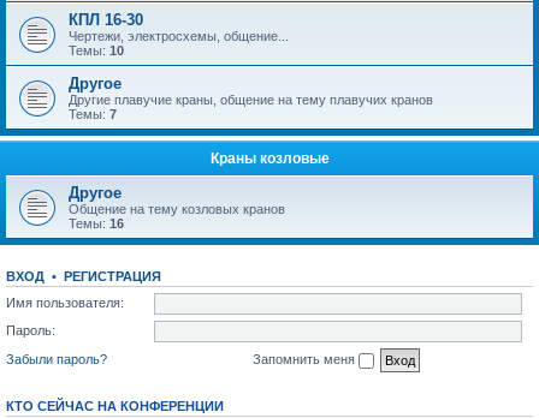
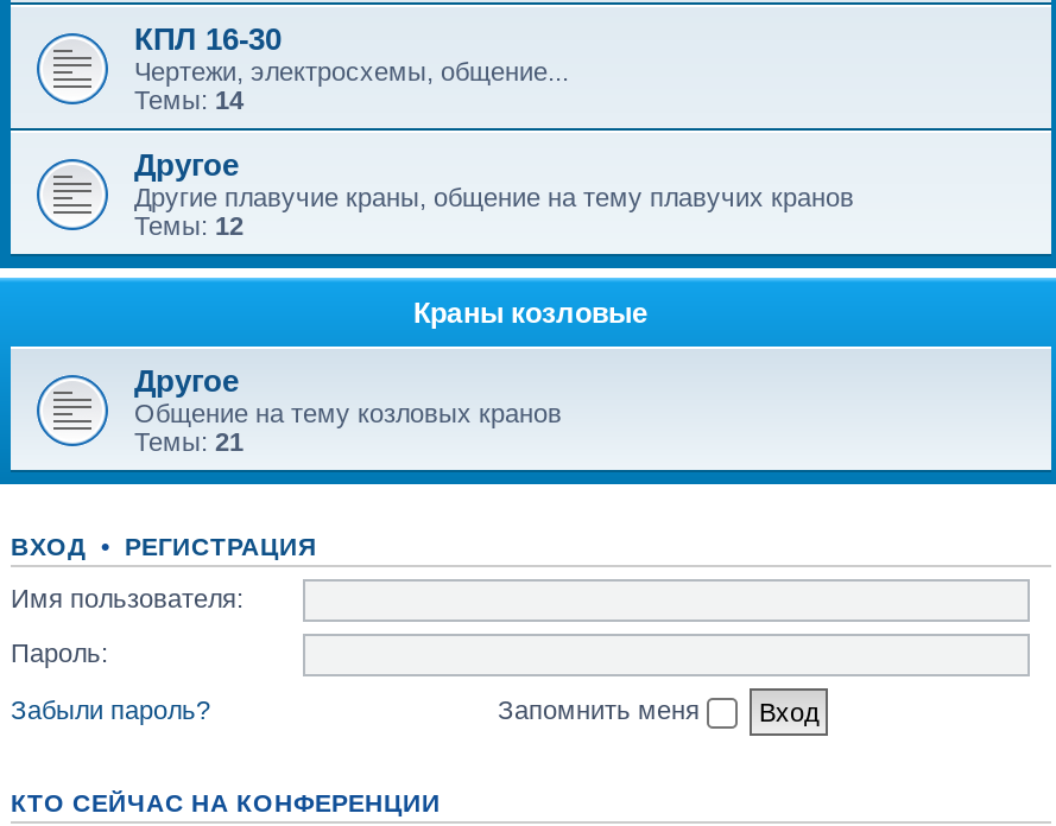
[69,43,124,58] Темы: 10 -> [134,85,244,114] Темы: 14
[69,107,117,121] Темы: 7 -> [134,211,244,240] Темы: 12
[69,216,124,231] Темы: 16 -> [134,427,244,456] Темы: 21

